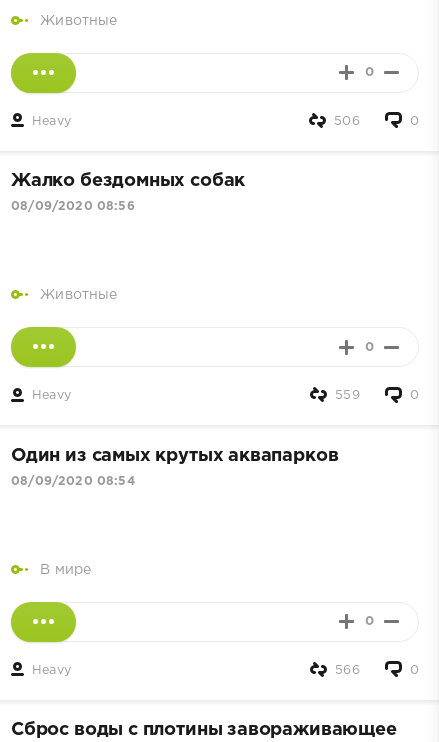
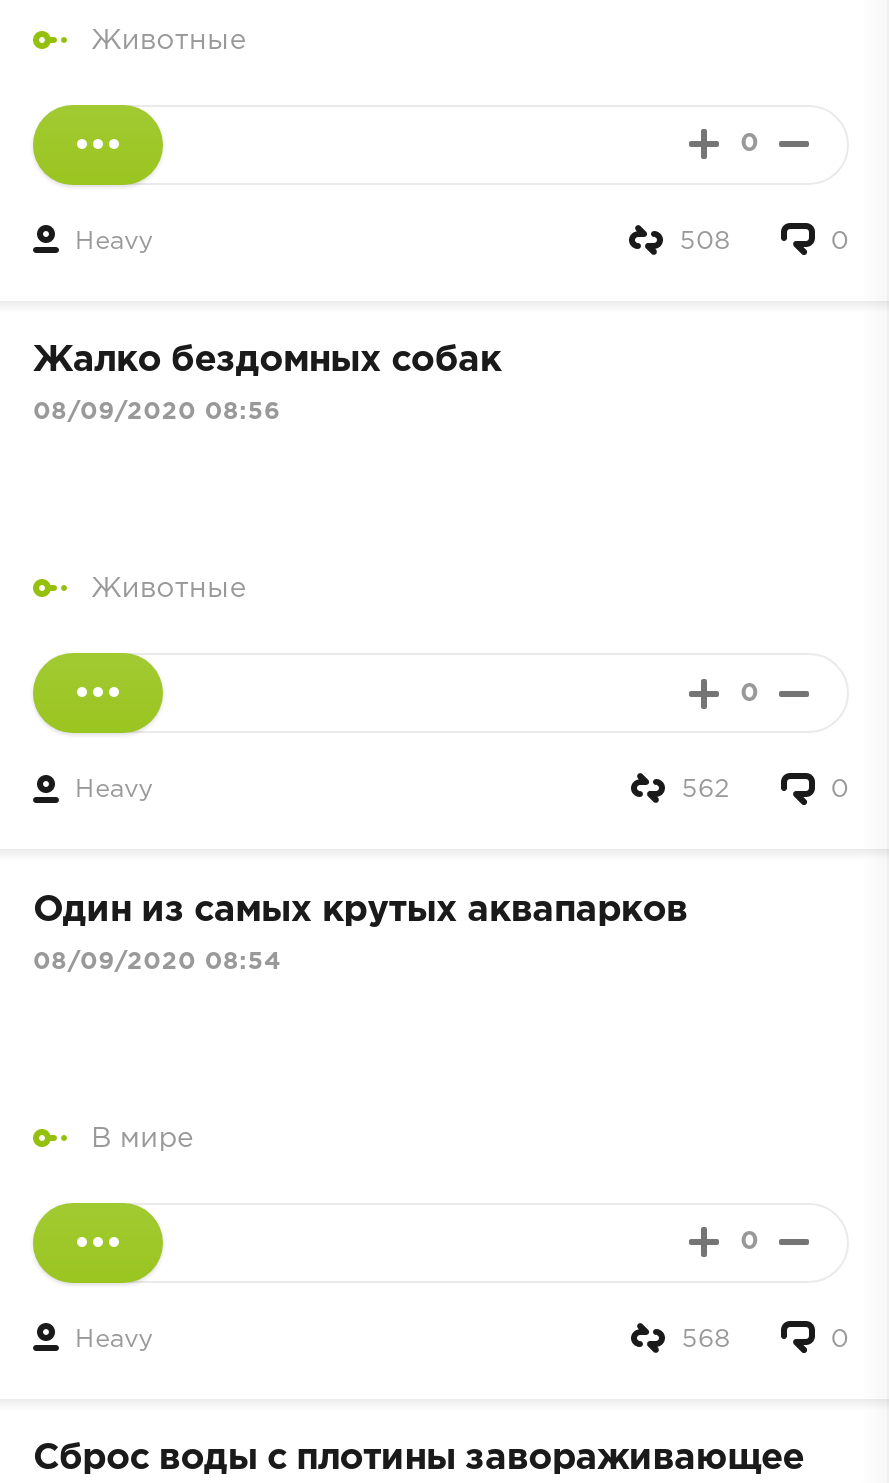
[334,116,360,127] 506 -> [680,231,731,253] 508
[335,390,360,401] 559 -> [682,780,731,802] 562
[335,665,360,676] 566 -> [682,1329,731,1351] 568

